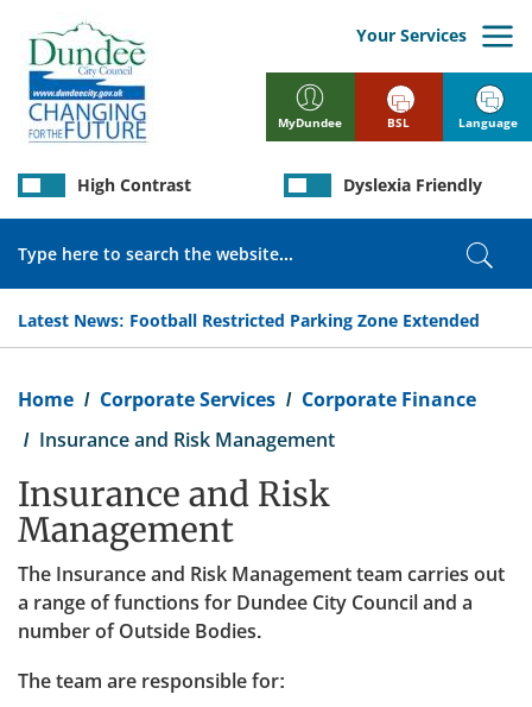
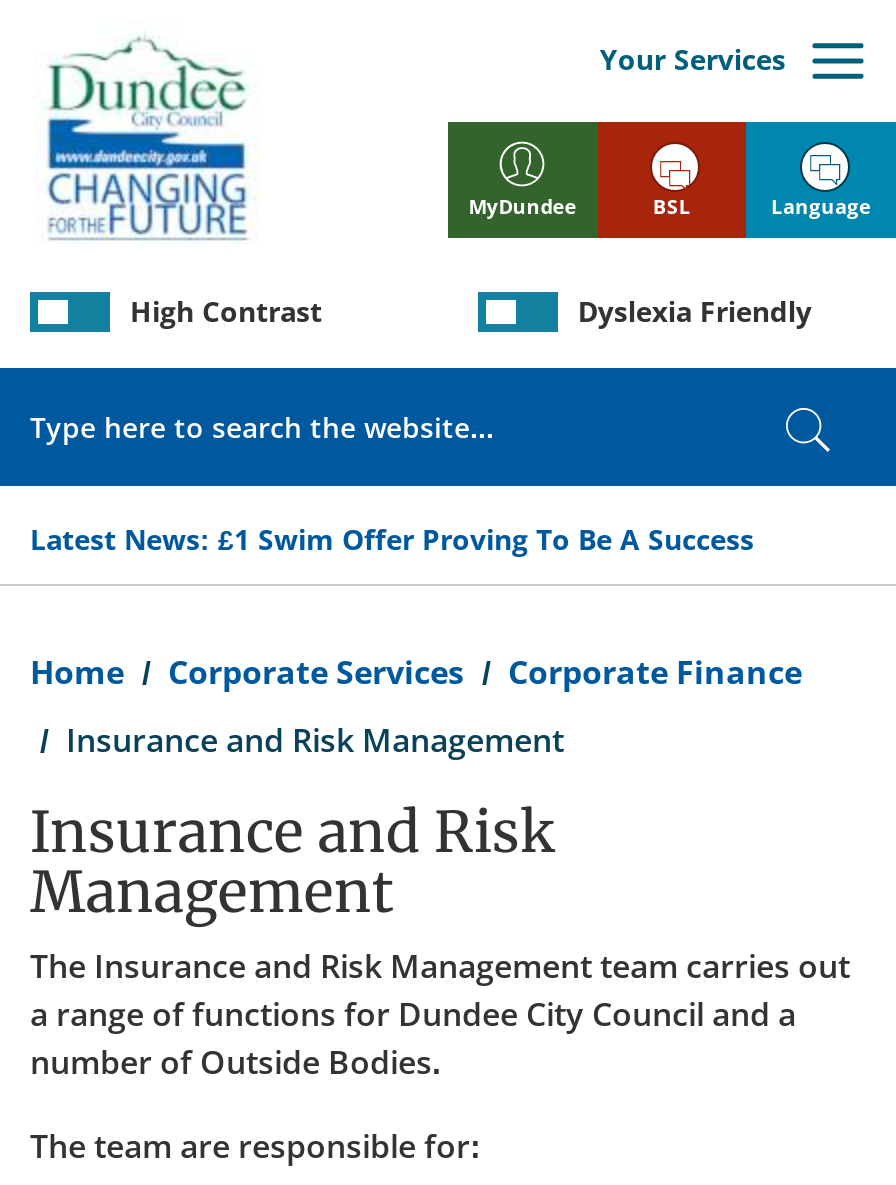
[18,309,480,332] Latest News: Football Restricted Parking Zone Extended -> [30,520,754,558] Latest News: £1 Swim Offer Proving To Be A Success

